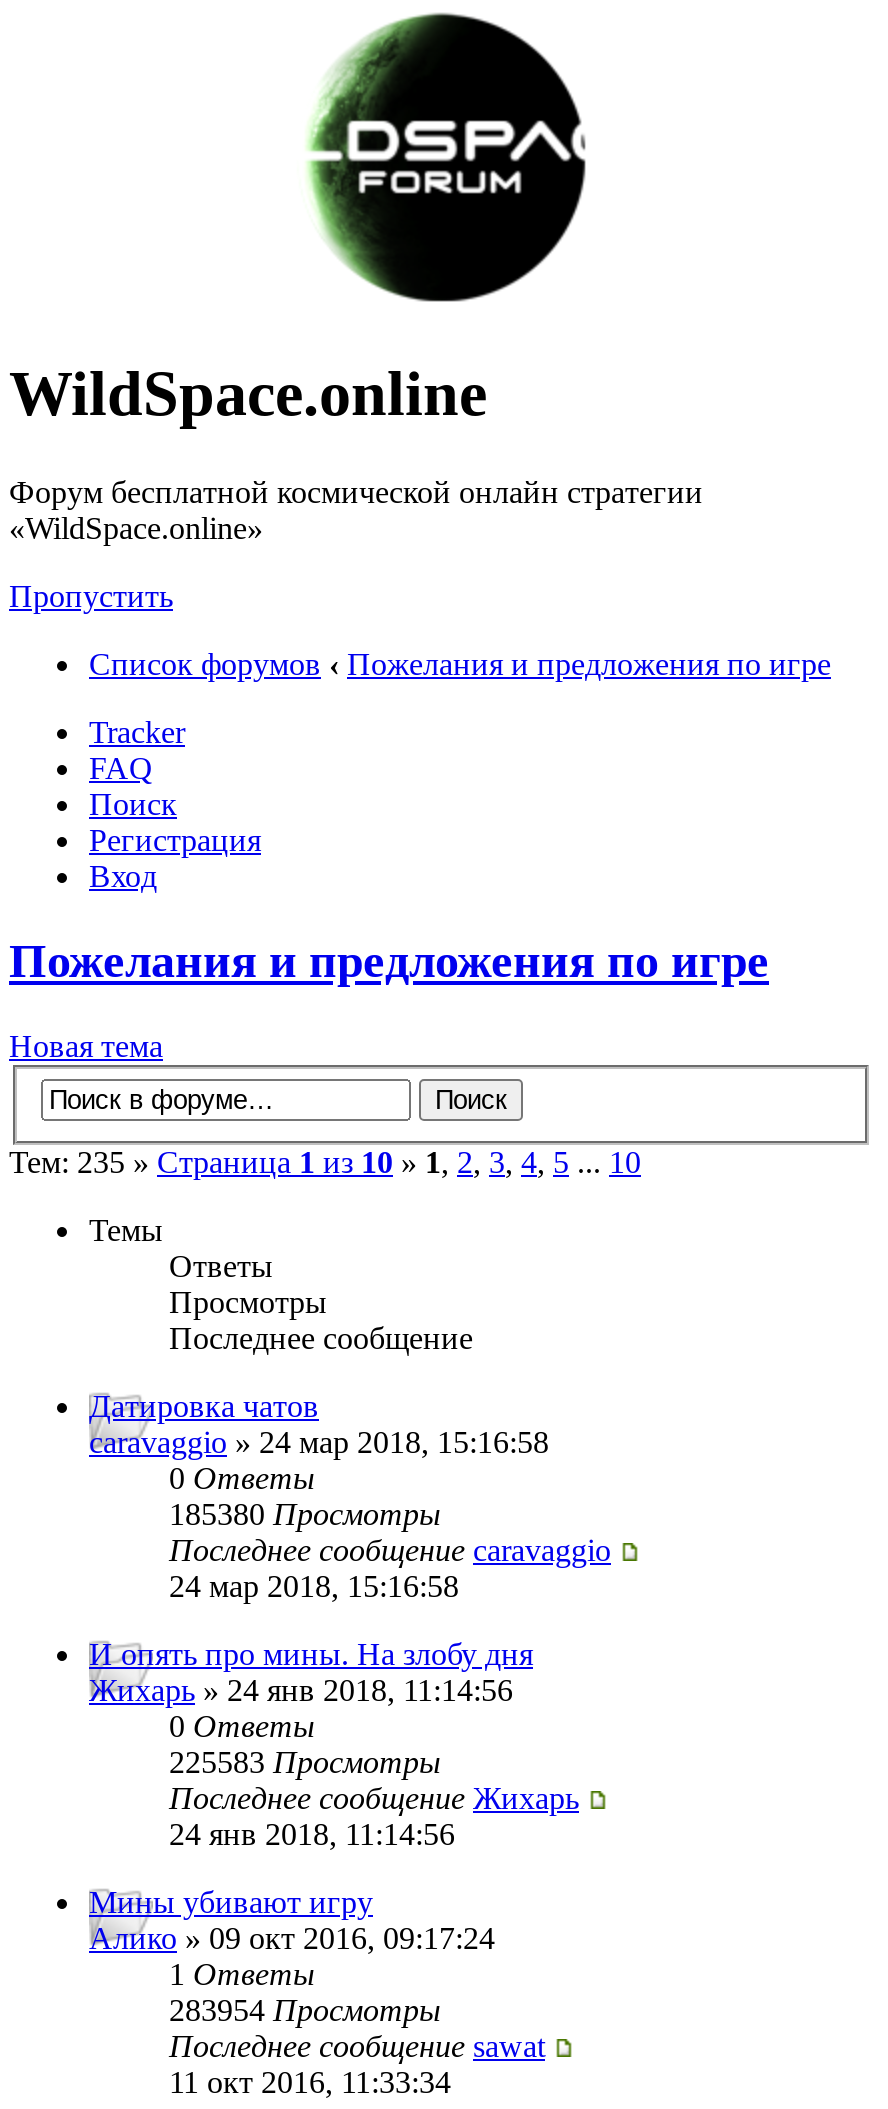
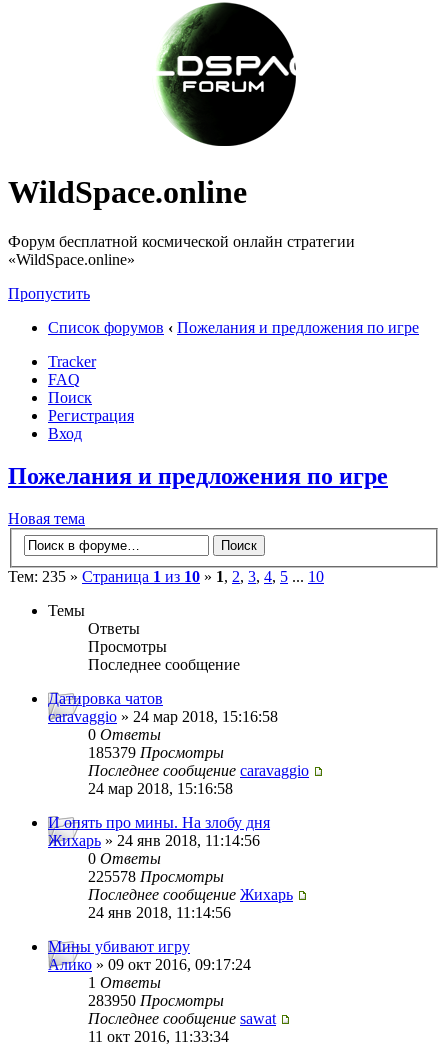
[169,1498,441,1532] 185380 Просмотры -> [88,744,224,761] 185379 Просмотры
[169,1746,441,1780] 225583 Просмотры -> [88,868,224,885] 225578 Просмотры
[169,1994,441,2028] 283954 Просмотры -> [88,992,224,1009] 283950 Просмотры

